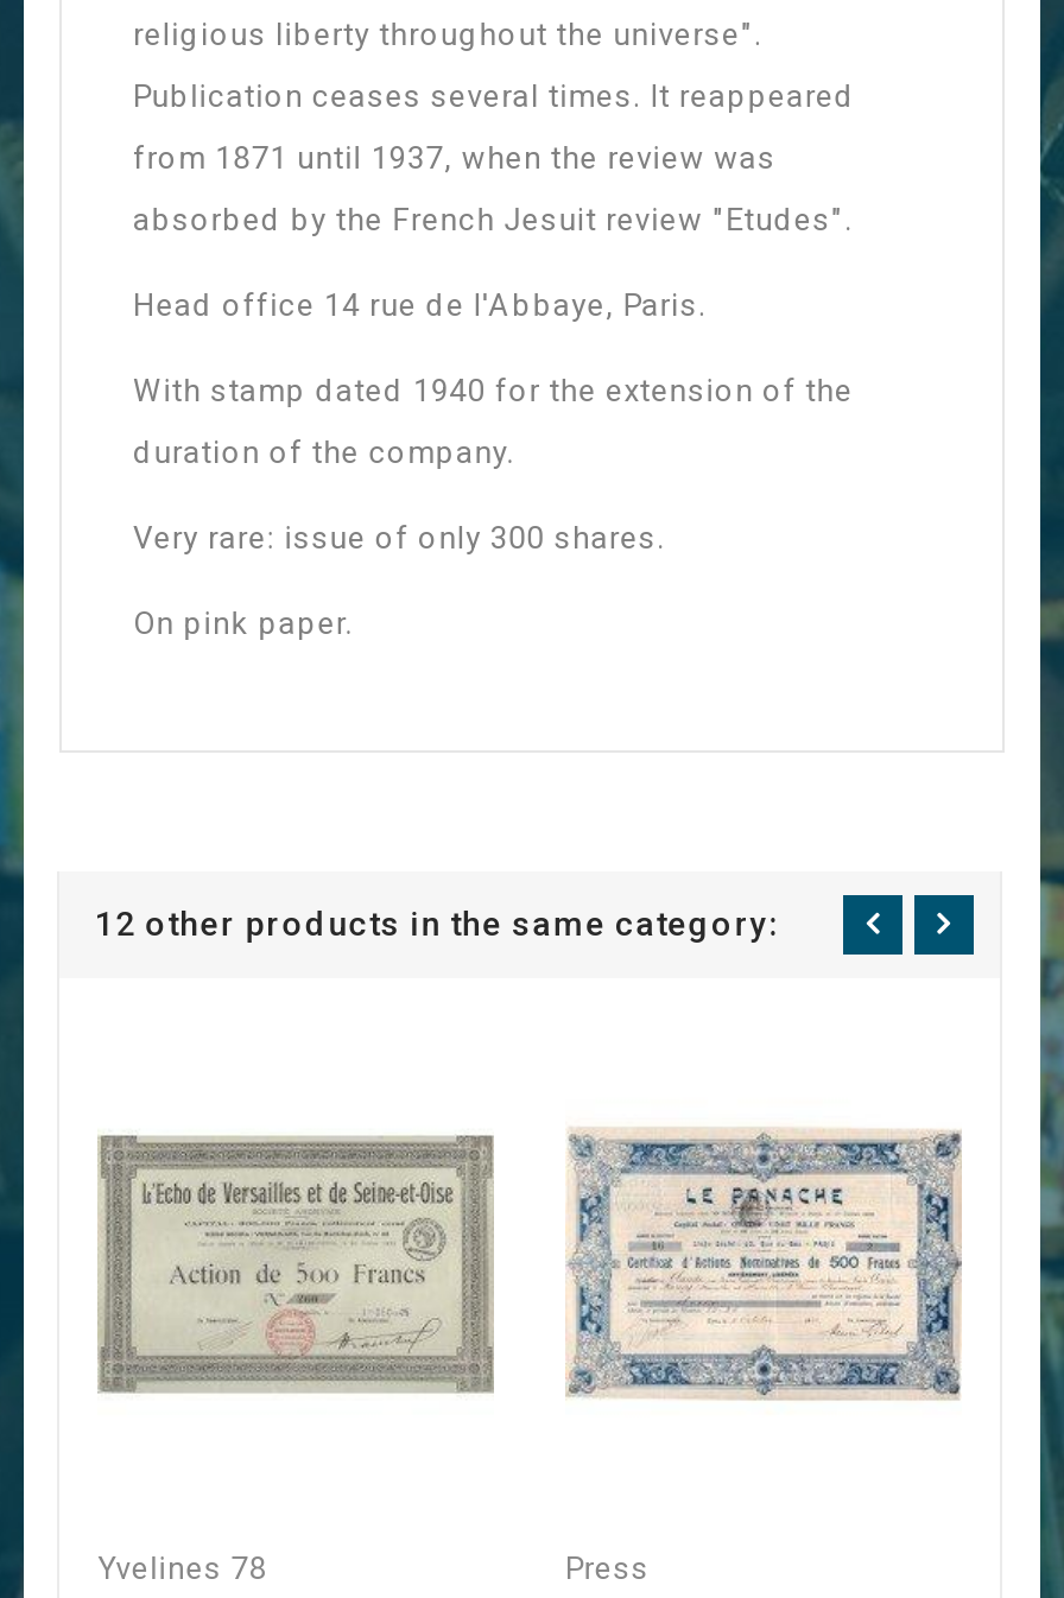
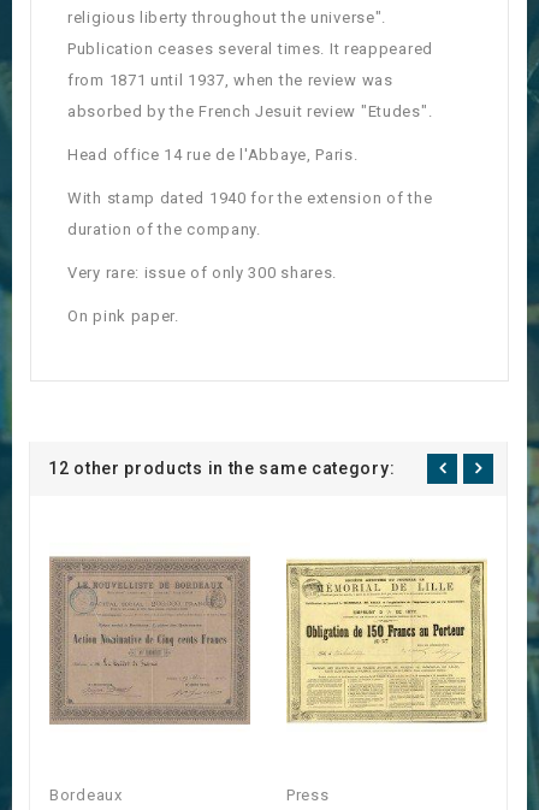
[97,1097,494,1429] [image] -> [48,555,251,726] [image]
[565,1104,962,1427] [image] -> [285,558,488,725] [image]
[97,1550,268,1586] Yvelines 78 -> [49,786,122,804] Bordeaux

